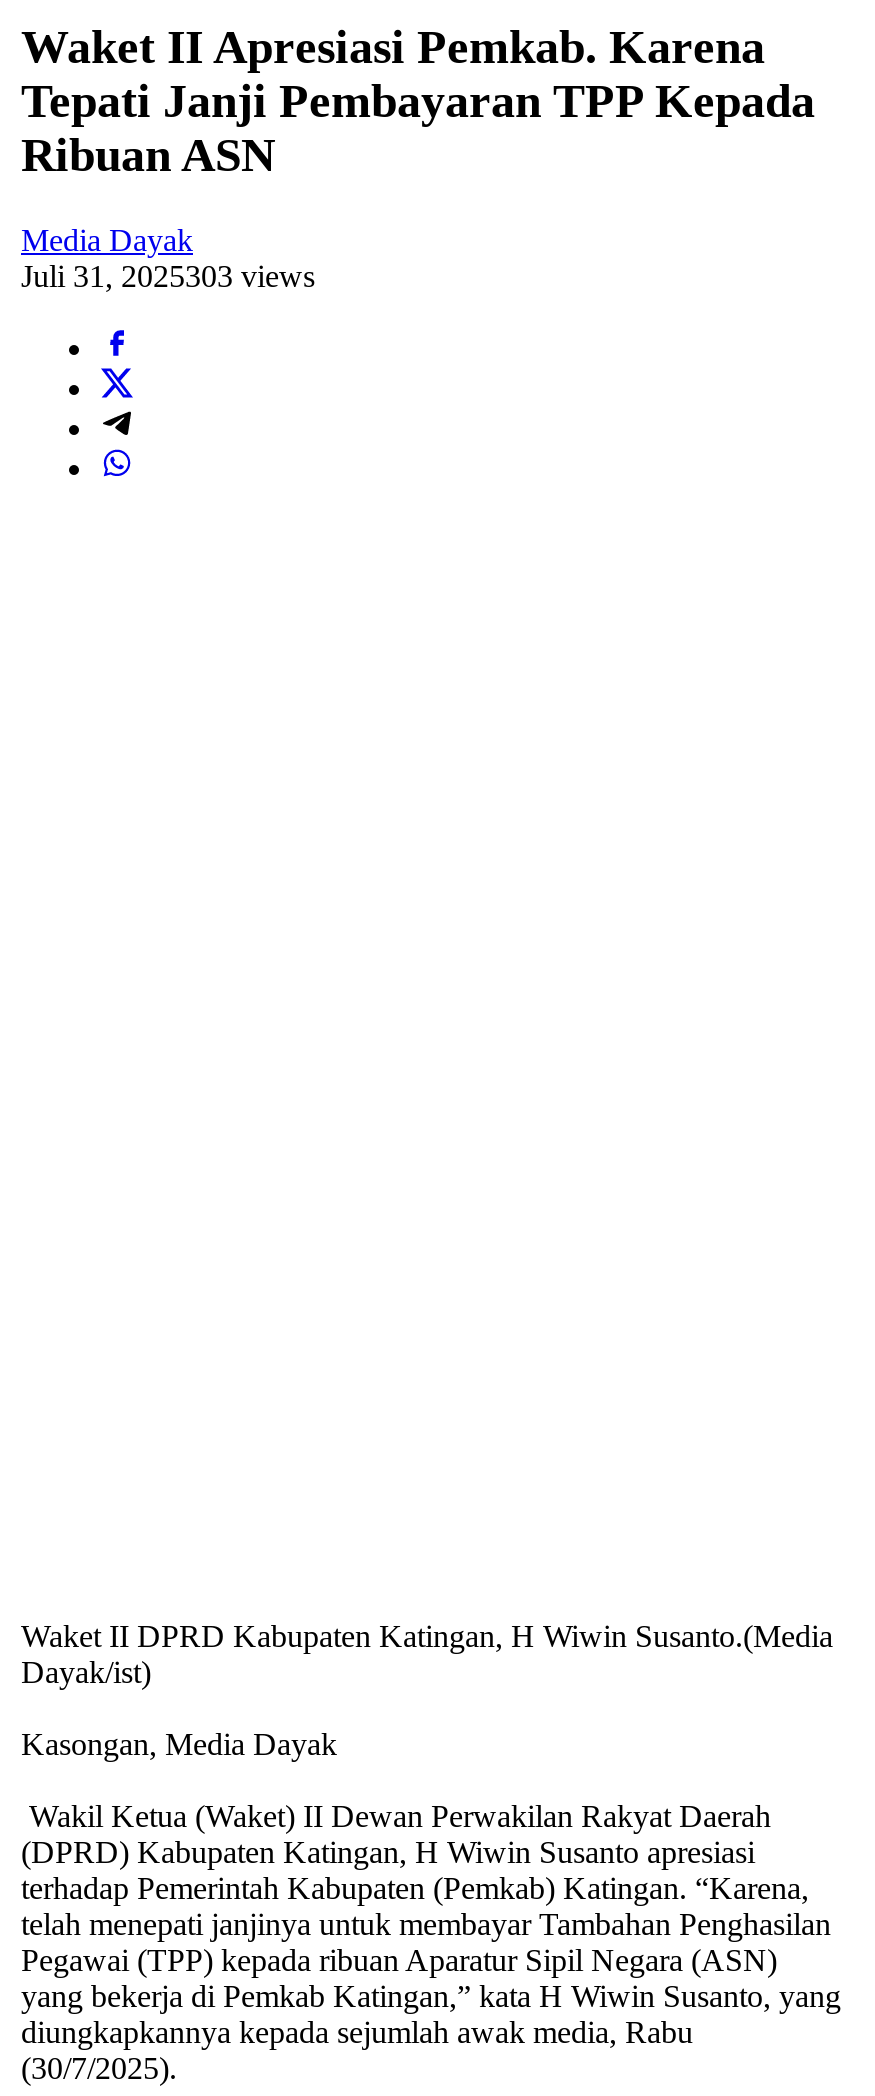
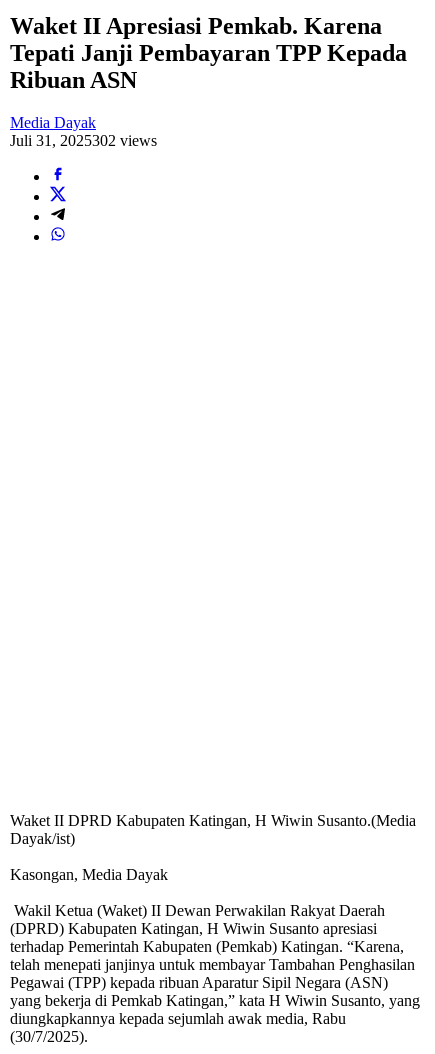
[21,259,315,293] Juli 31, 2025303 views -> [10,132,157,149] Juli 31, 2025302 views

